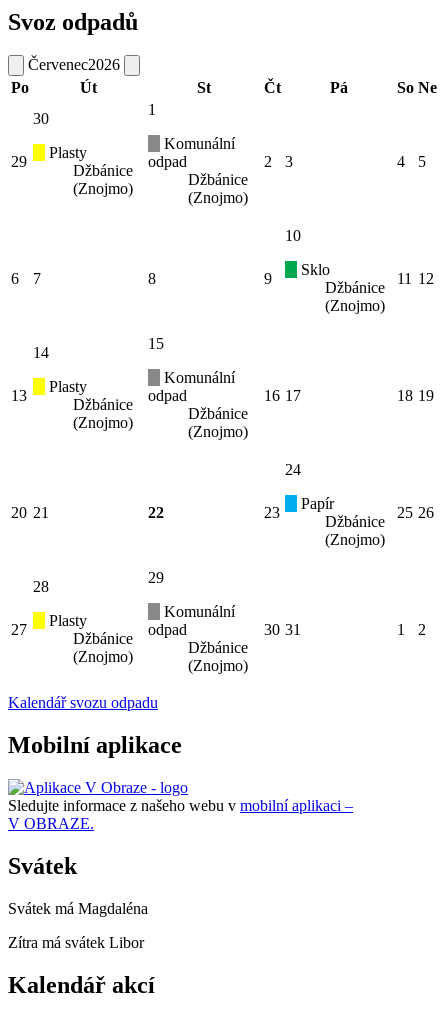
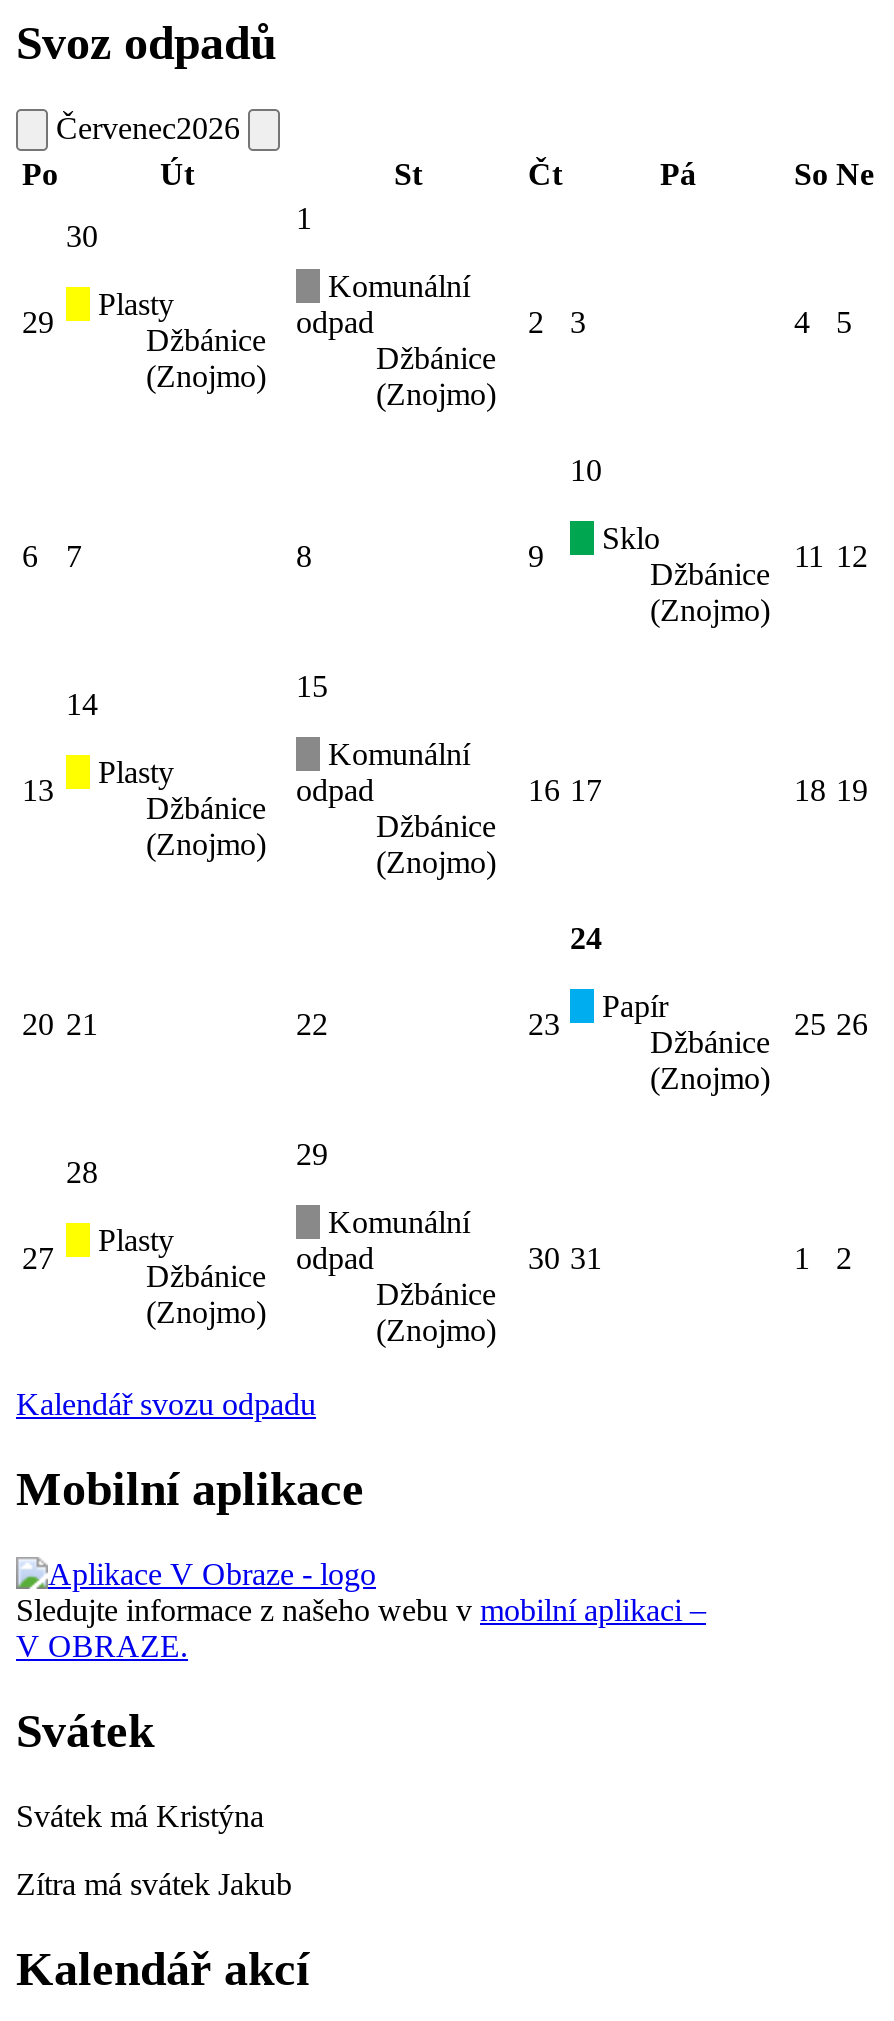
[8,900,148,917] Svátek má Magdaléna -> [16,1799,264,1833] Svátek má Kristýna
[8,934,144,951] Zítra má svátek Libor -> [16,1867,292,1901] Zítra má svátek Jakub

